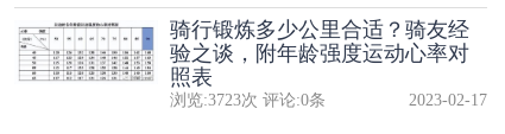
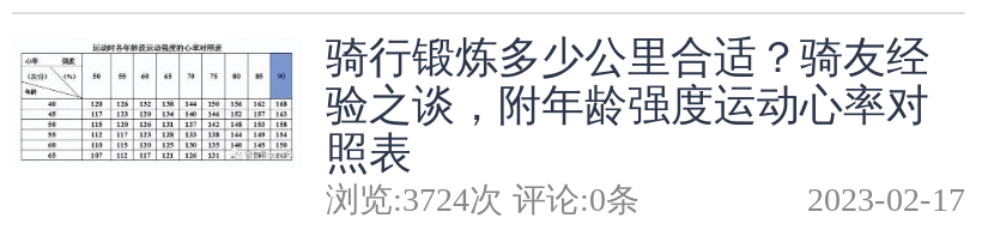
[170,92,326,109] 浏览:3723次 评论:0条 -> [326,183,639,219] 浏览:3724次 评论:0条

